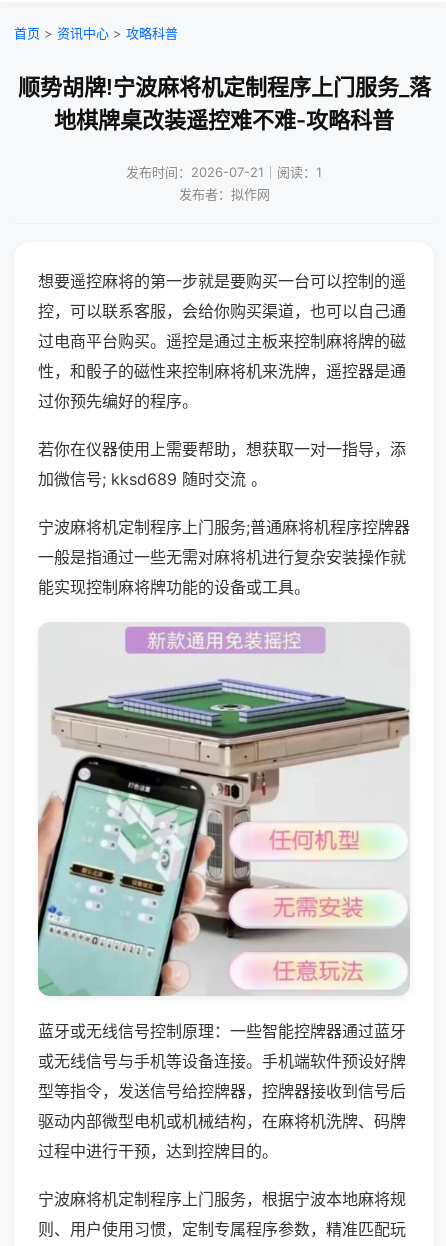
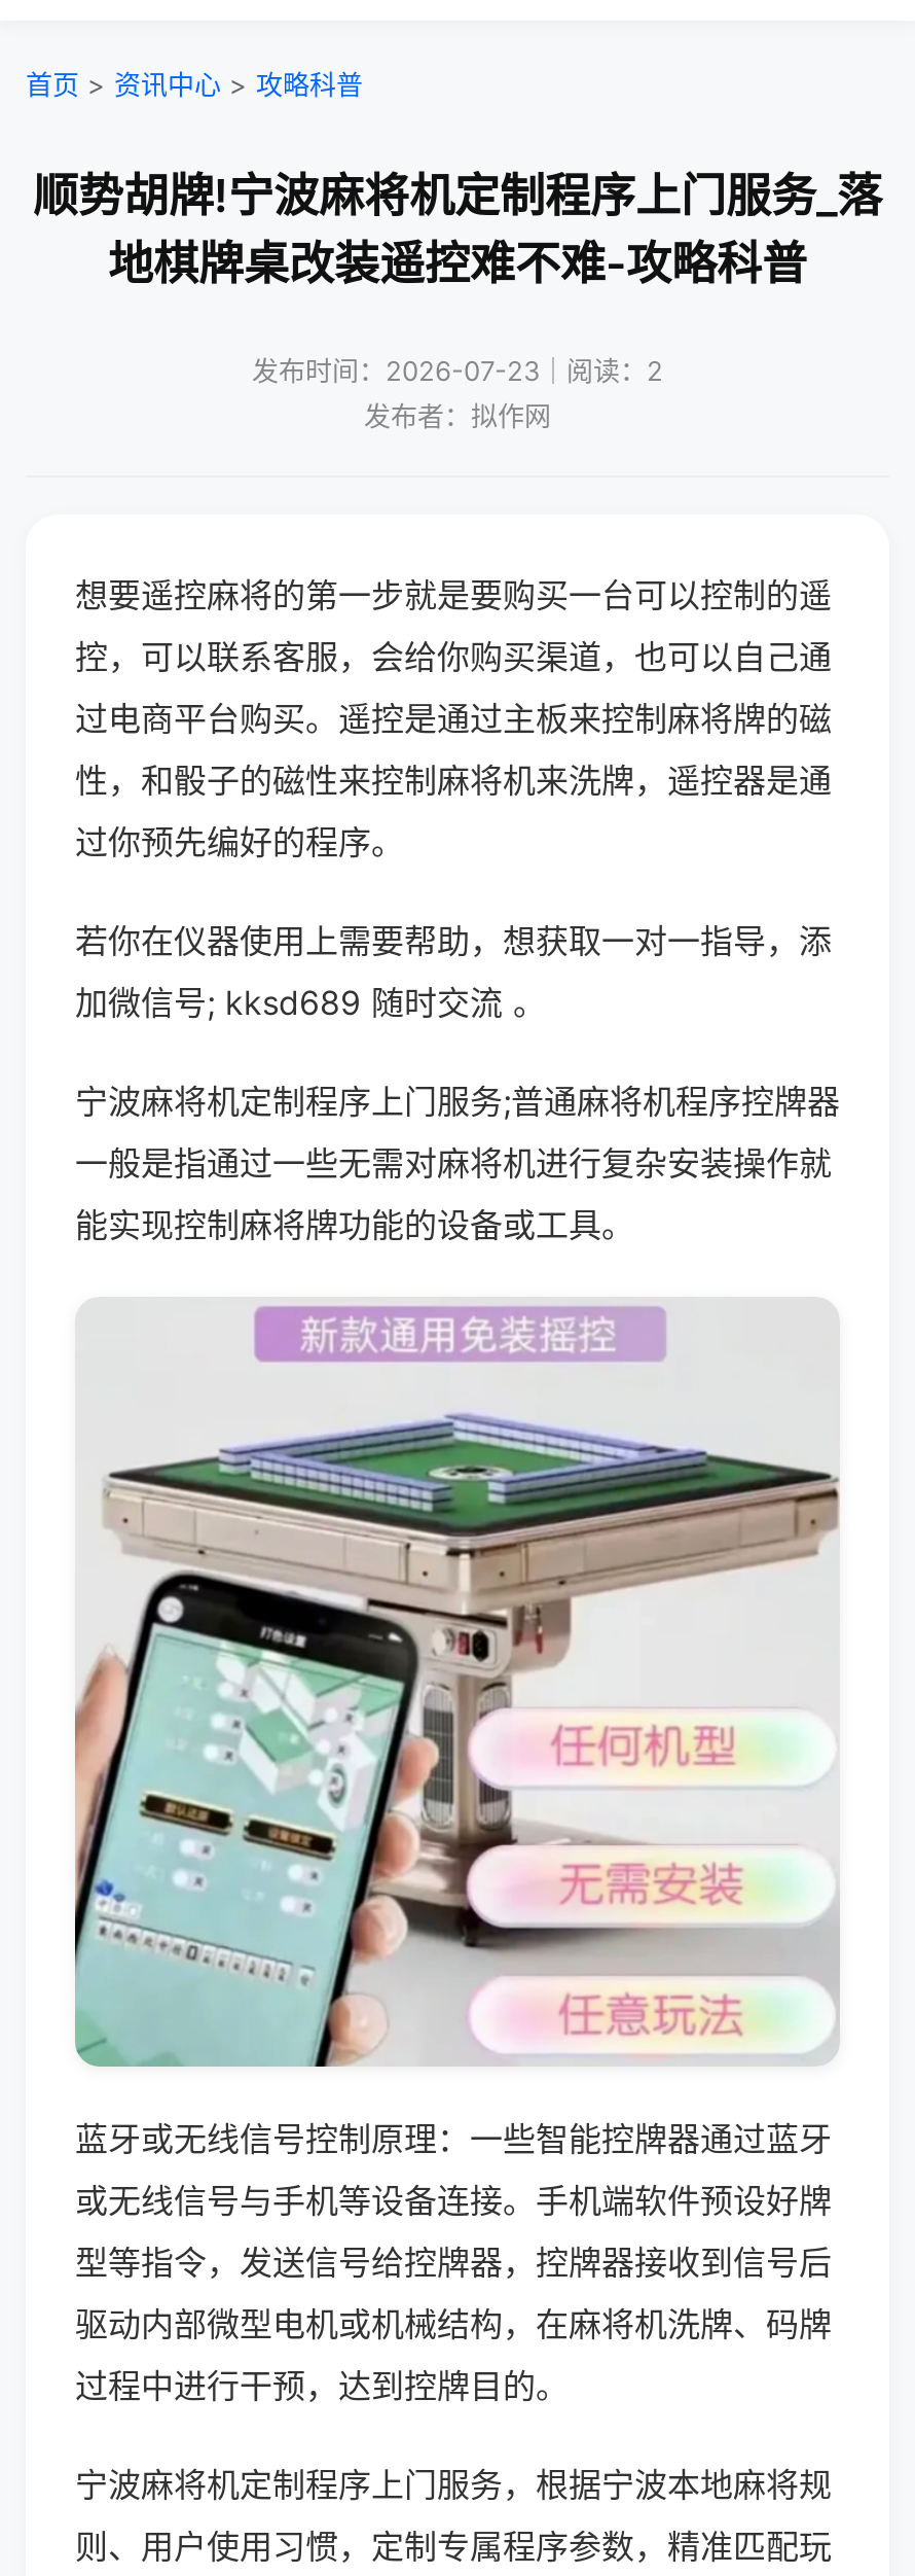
[126,164,322,180] 发布时间：2026-07-21｜阅读：1 -> [252,354,663,387] 发布时间：2026-07-23｜阅读：2

